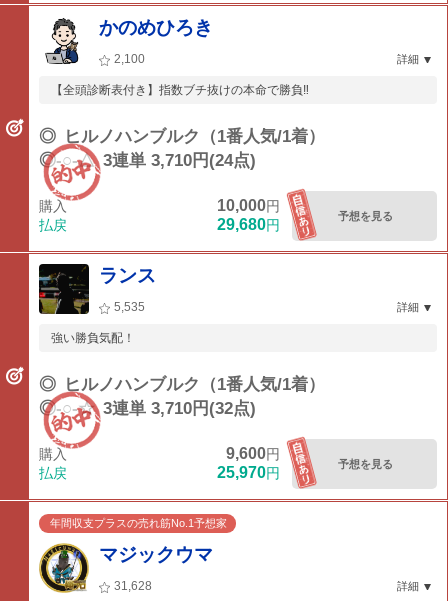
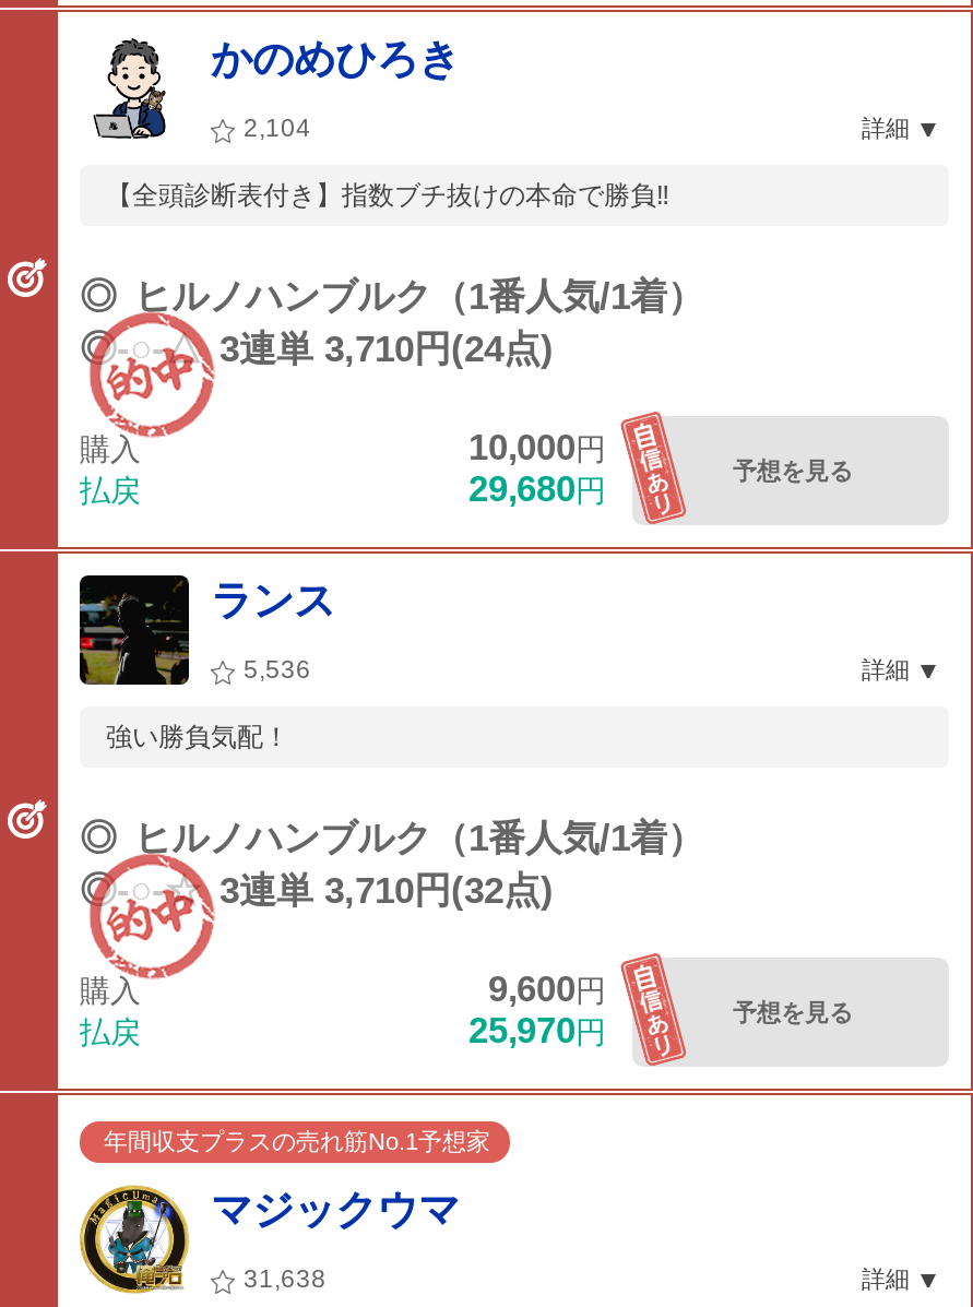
[114,53,145,65] 2,100 -> [244,115,311,141] 2,104
[114,301,145,313] 5,535 -> [244,656,311,682] 5,536
[114,580,152,592] 31,628 -> [244,1266,327,1292] 31,638

